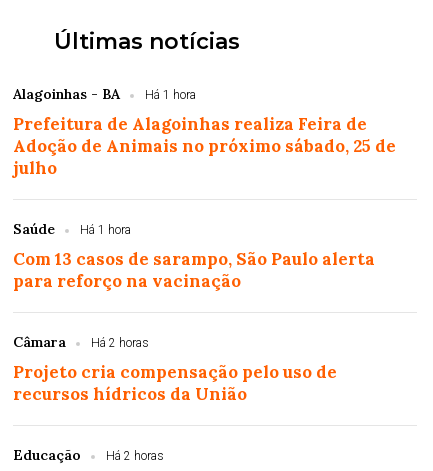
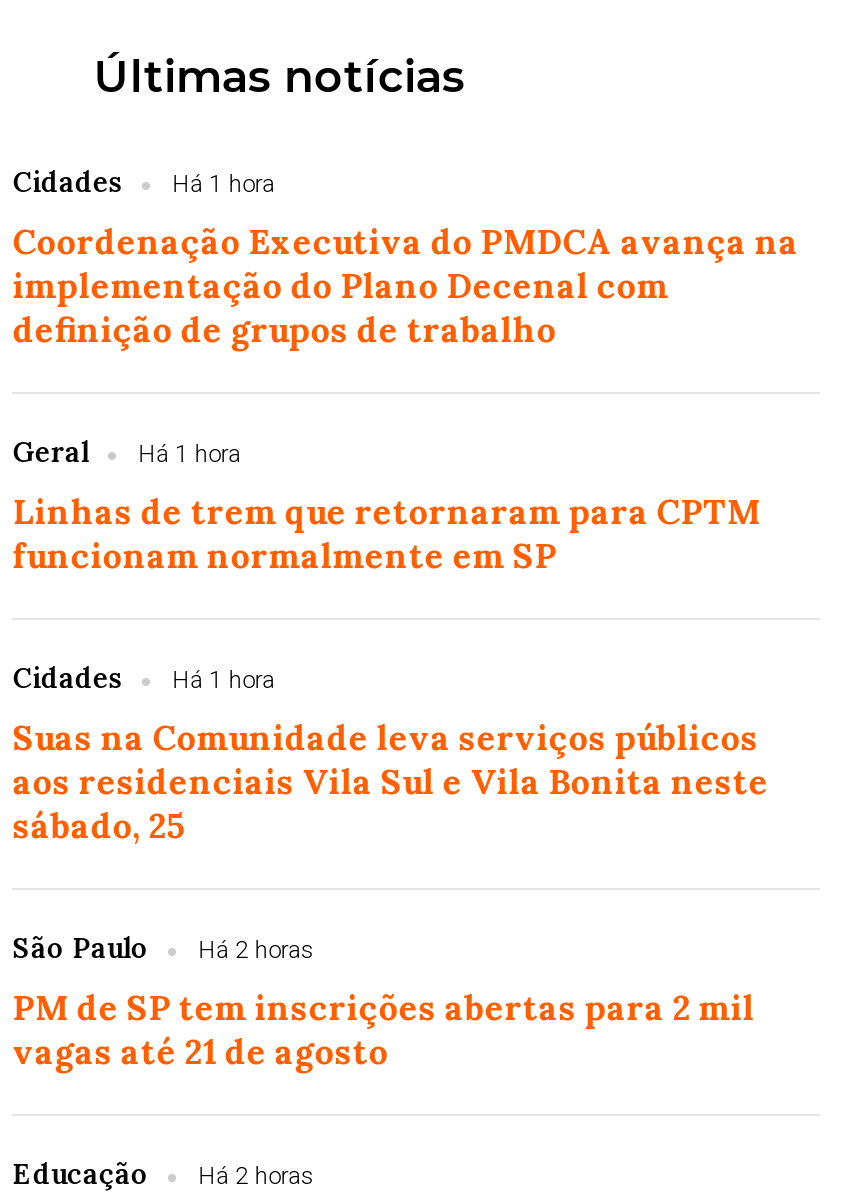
[13,85,120,103] Alagoinhas - BA -> [13,164,123,200] Cidades
[13,113,396,179] Prefeitura de Alagoinhas realiza Feira de | Adoção de Animais no próximo sábado, 25 de | julho -> [13,220,799,352] Coordenação Executiva do PMDCA avança na | implementação do Plano Decenal com | definição de grupos de trabalho
[13,220,55,238] Saúde -> [13,434,89,470] Geral
[13,248,375,351] Com 13 casos de sarampo, São Paulo alerta | para reforço na vacinação | Câmara -> [13,490,769,966] Linhas de trem que retornaram para CPTM | funcionam normalmente em SP | Cidades | Há 1 hora | Suas na Comunidade leva serviços públicos | aos residenciais Vila Sul e Vila Bonita neste | sábado, 25 | São Paulo
[13,361,337,405] Projeto cria compensação pelo uso de | recursos hídricos da União -> [13,986,755,1074] PM de SP tem inscrições abertas para 2 mil | vagas até 21 de agosto

